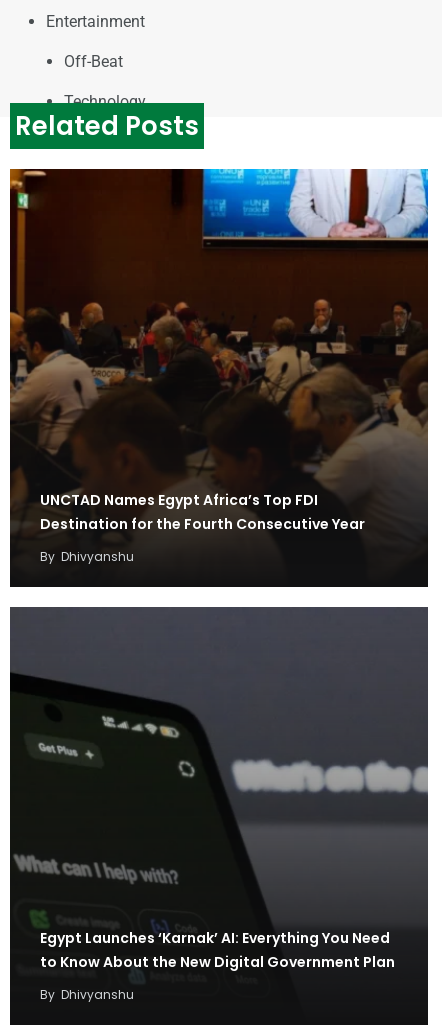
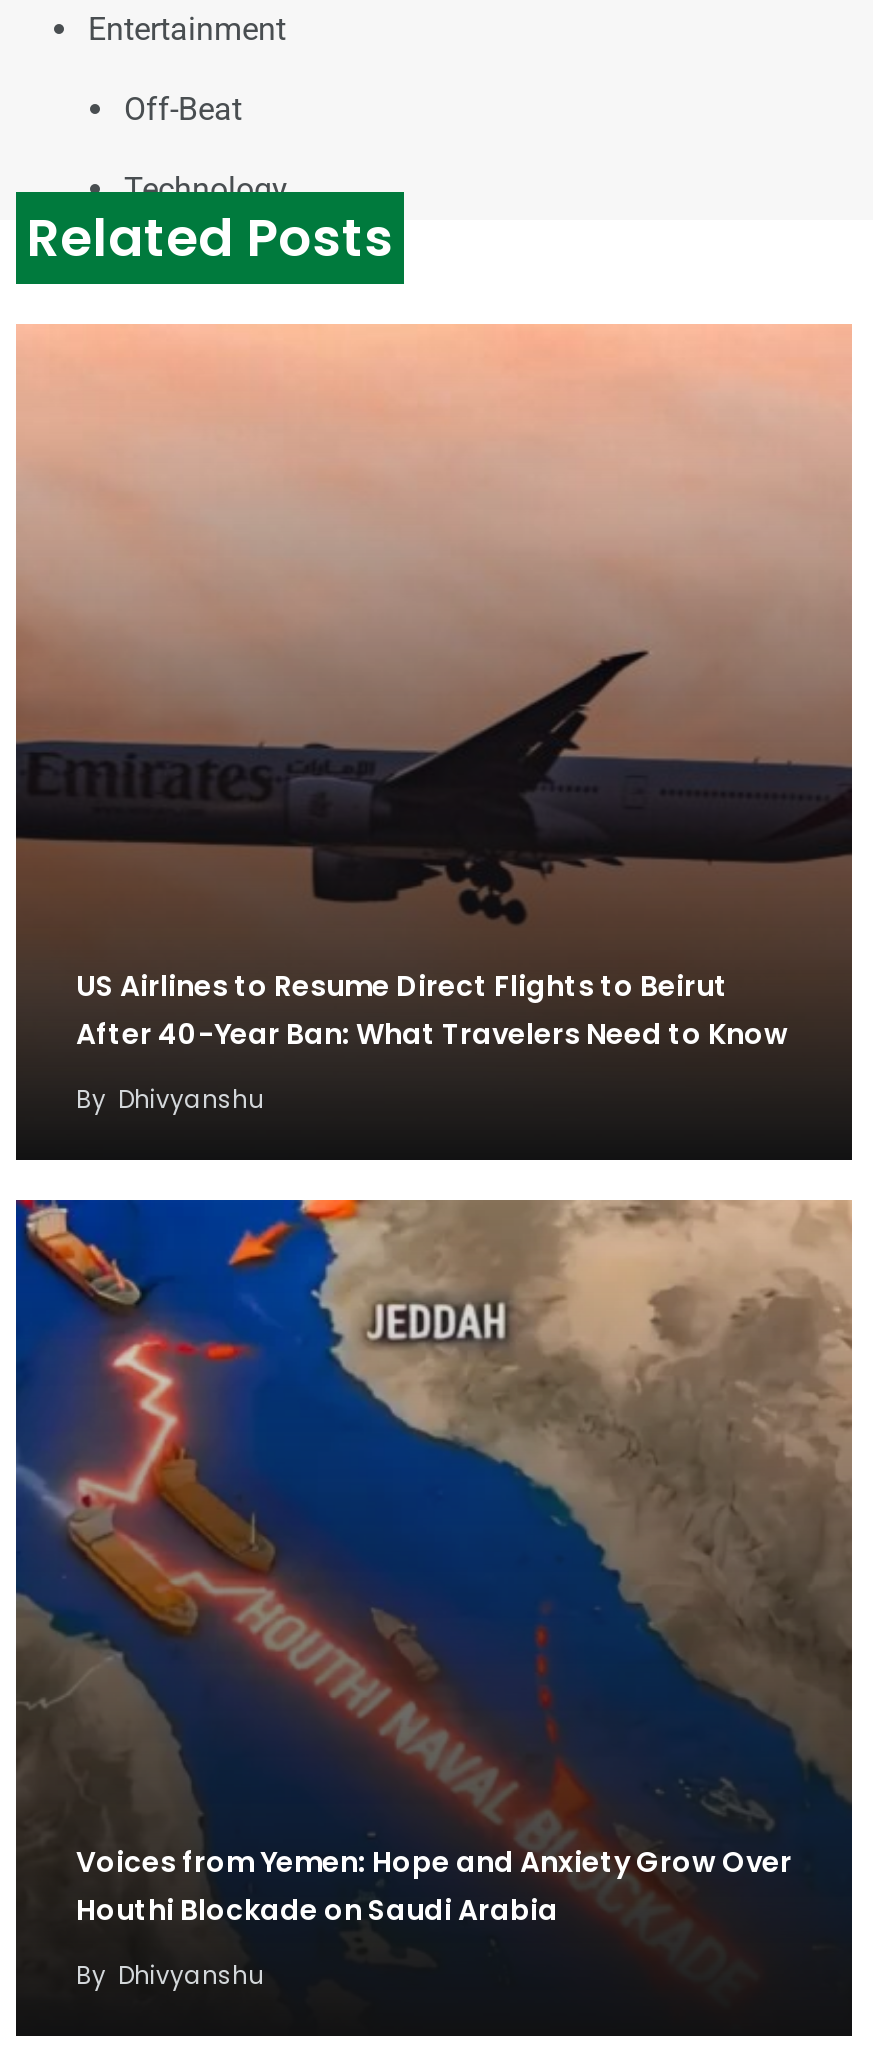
[9,168,429,534] [image] | UNCTAD Names Egypt Africa’s Top FDI | Destination for the Fourth Consecutive Year -> [14,322,854,1054] [image] | US Airlines to Resume Direct Flights to Beirut | After 40-Year Ban: What Travelers Need to Know
[9,606,429,972] [image] | Egypt Launches ‘Karnak’ AI: Everything You Need | to Know About the New Digital Government Plan -> [14,1198,854,1930] [image] | Voices from Yemen: Hope and Anxiety Grow Over | Houthi Blockade on Saudi Arabia

